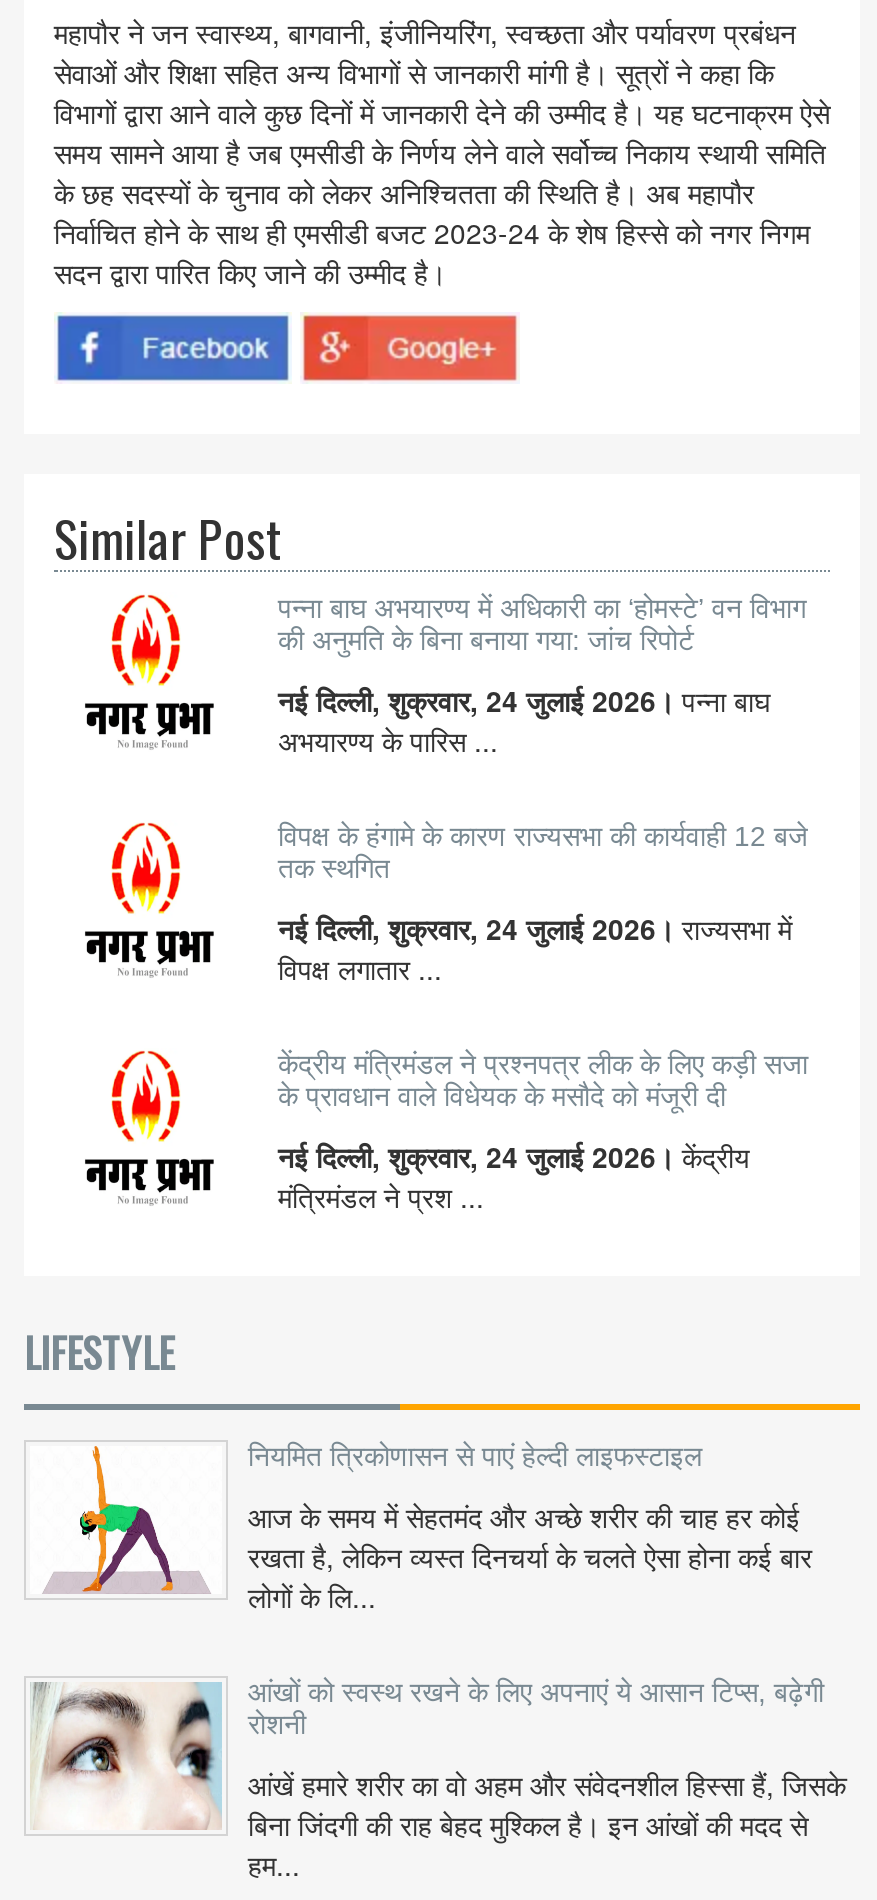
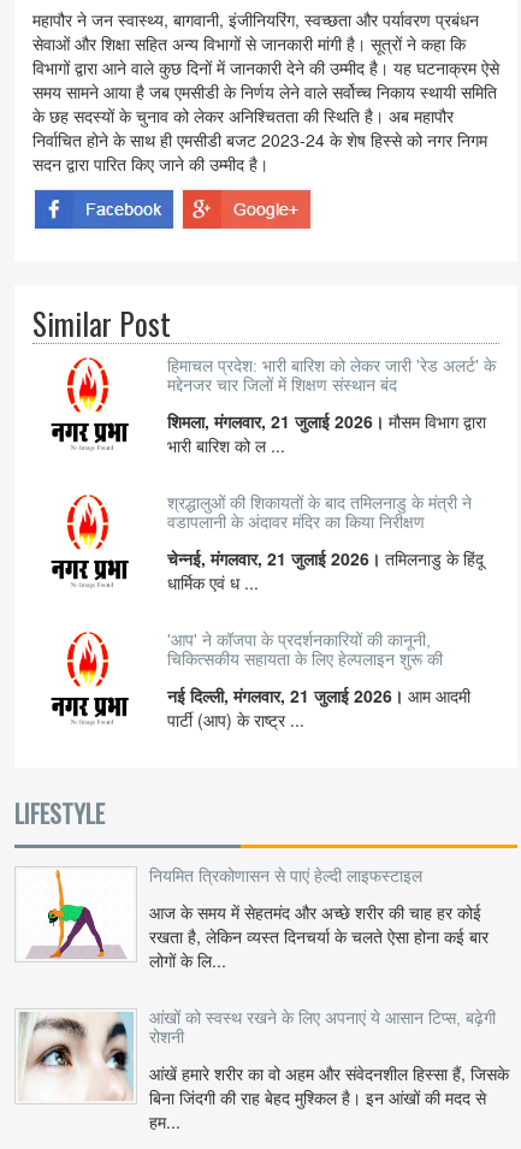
[278,592,806,656] पन्ना बाघ अभयारण्य में अधिकारी का ‘होमस्टे’ वन विभाग | की अनुमति के बिना बनाया गया: जांच रिपोर्ट -> [167,356,496,395] हिमाचल प्रदेश: भारी बारिश को लेकर जारी 'रेड अलर्ट' के | मद्देनजर चार जिलों में शिक्षण संस्थान बंद
[278,680,770,760] नई दिल्ली, शुक्रवार, 24 जुलाई 2026। पन्ना बाघ | अभयारण्य के पारिस ... -> [167,409,486,457] शिमला, मंगलवार, 21 जुलाई 2026। मौसम विभाग द्वारा | भारी बारिश को ल ...
[278,820,808,884] विपक्ष के हंगामे के कारण राज्यसभा की कार्यवाही 12 बजे | तक स्थगित -> [167,493,472,532] श्रद्धालुओं की शिकायतों के बाद तमिलनाडु के मंत्री ने | वडापलानी के अंदावर मंदिर का किया निरीक्षण
[278,908,792,988] नई दिल्ली, शुक्रवार, 24 जुलाई 2026। राज्यसभा में | विपक्ष लगातार ... -> [167,546,484,594] चेन्नई, मंगलवार, 21 जुलाई 2026। तमिलनाडु के हिंदू | धार्मिक एवं ध ...
[278,1048,808,1112] केंद्रीय मंत्रिमंडल ने प्रश्नपत्र लीक के लिए कड़ी सजा | के प्रावधान वाले विधेयक के मसौदे को मंजूरी दी -> [167,630,443,669] 'आप' ने कॉजपा के प्रदर्शनकारियों की कानूनी, | चिकित्सकीय सहायता के लिए हेल्पलाइन शुरू की
[278,1136,750,1216] नई दिल्ली, शुक्रवार, 24 जुलाई 2026। केंद्रीय | मंत्रिमंडल ने प्रश ... -> [167,683,470,732] नई दिल्ली, मंगलवार, 21 जुलाई 2026। आम आदमी | पार्टी (आप) के राष्ट्र ...

